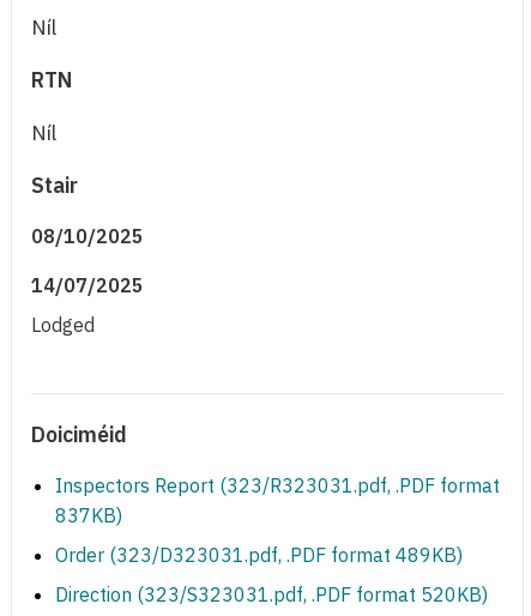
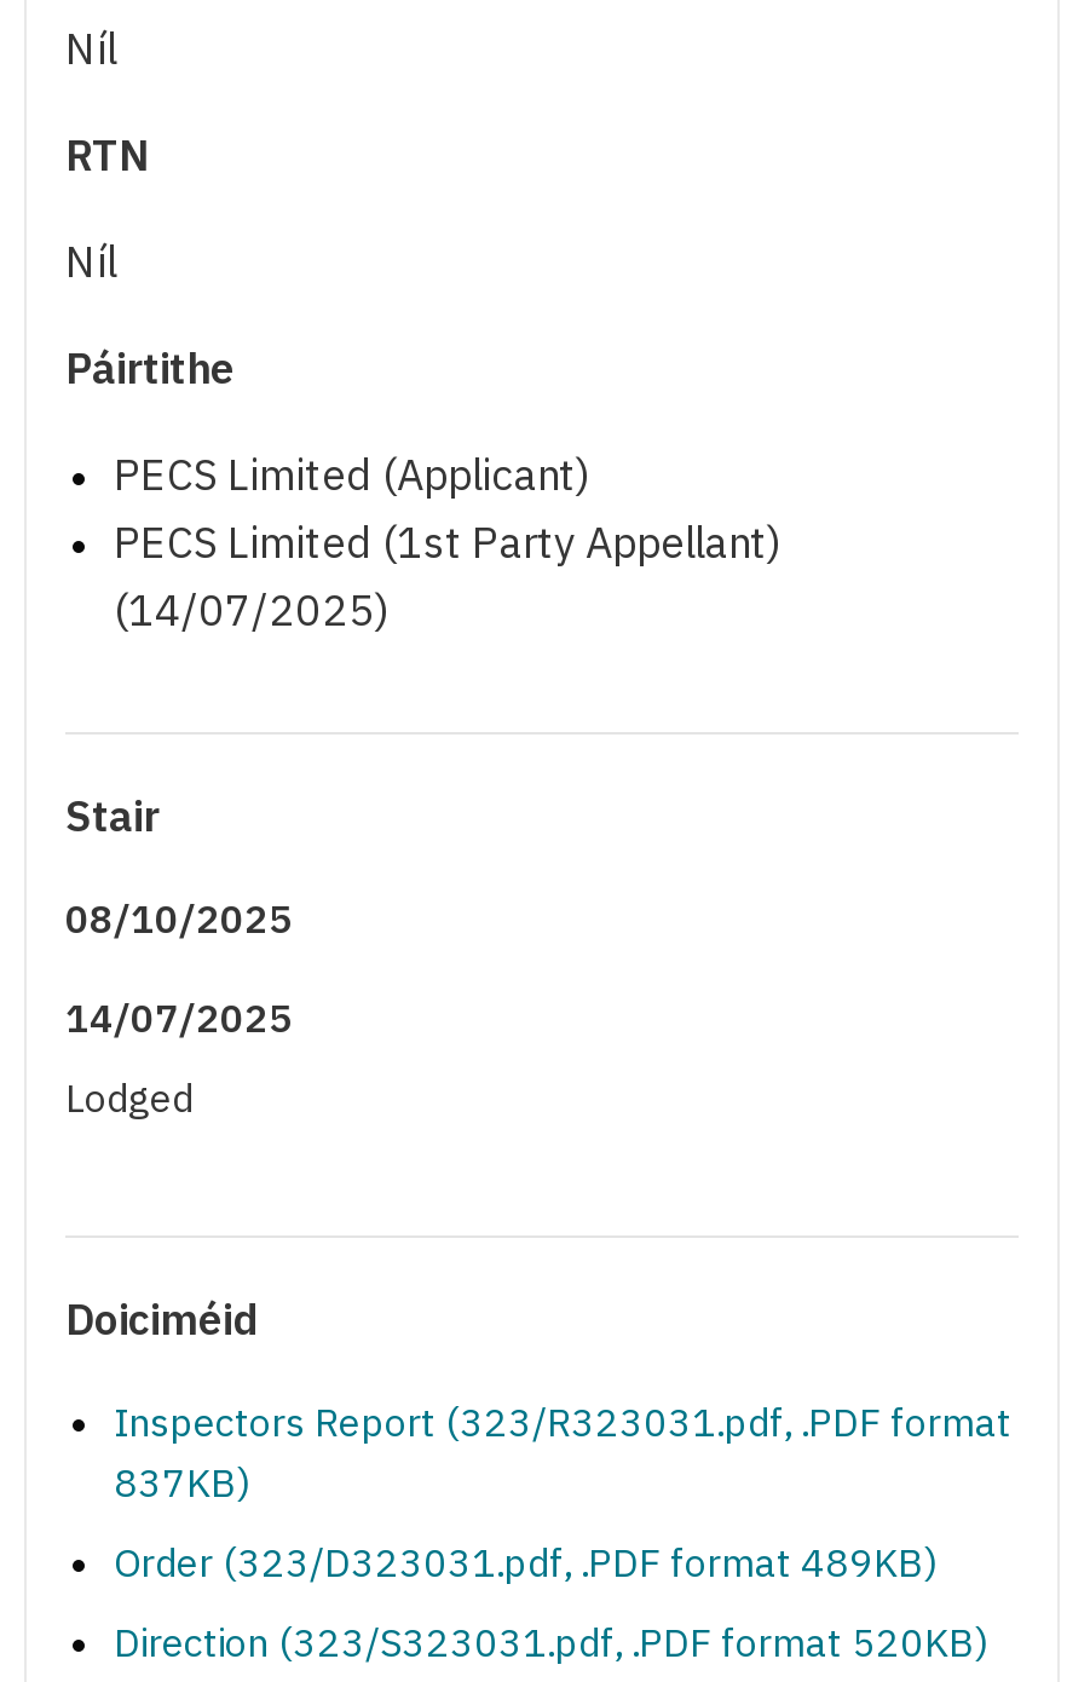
none -> [65,341,781,638] Páirtithe | PECS Limited (Applicant) | PECS Limited (1st Party Appellant) | (14/07/2025)

